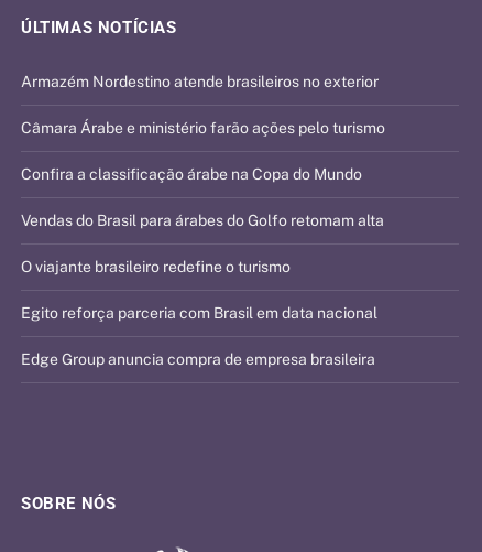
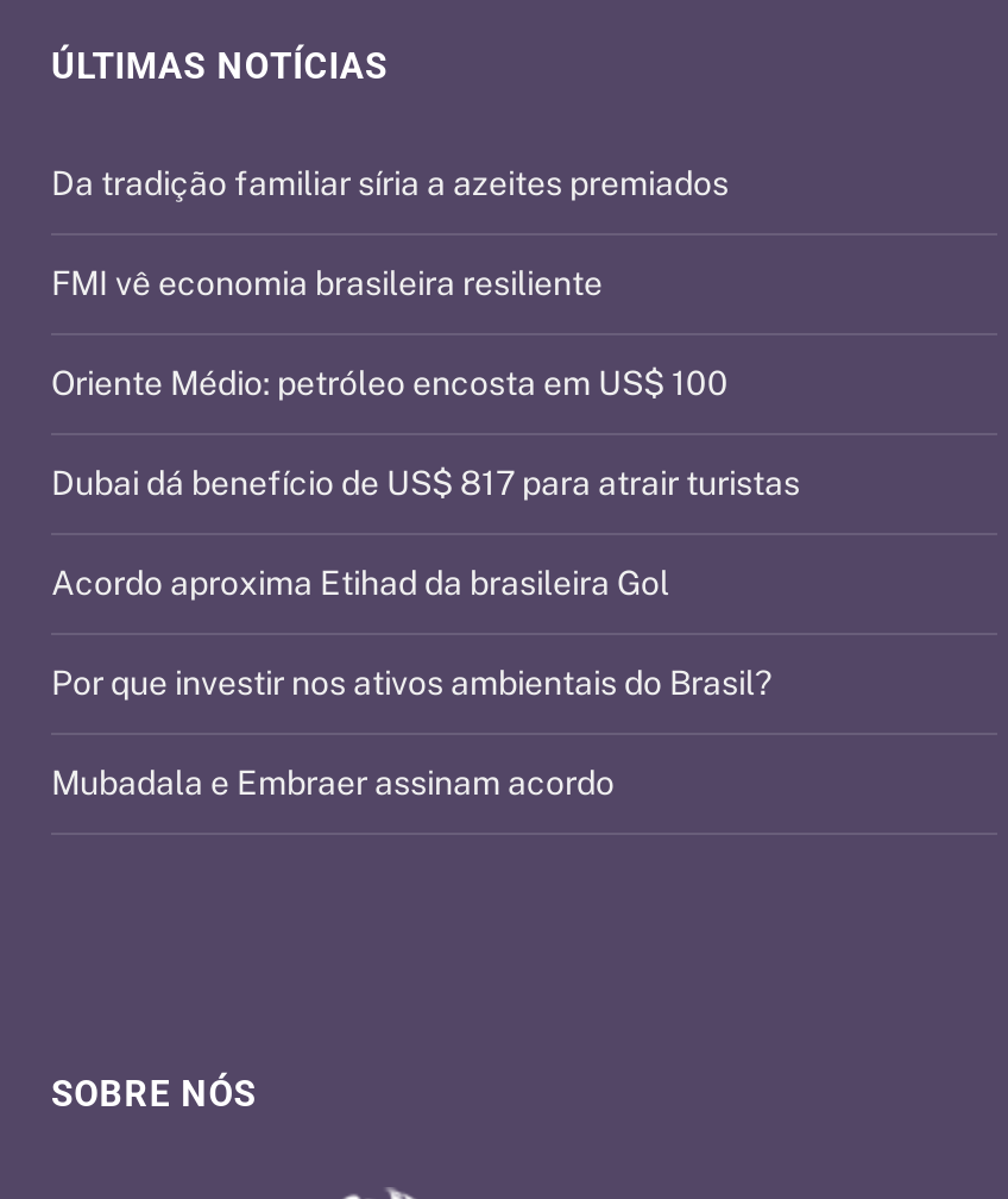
[21,73,379,91] Armazém Nordestino atende brasileiros no exterior -> [51,165,729,203] Da tradição familiar síria a azeites premiados
[21,120,385,137] Câmara Árabe e ministério farão ações pelo turismo -> [51,265,603,303] FMI vê economia brasileira resiliente
[21,166,362,183] Confira a classificação árabe na Copa do Mundo -> [51,365,729,403] Oriente Médio: petróleo encosta em US$ 100
[21,212,384,230] Vendas do Brasil para árabes do Golfo retomam alta -> [51,465,800,503] Dubai dá benefício de US$ 817 para atrair turistas
[21,258,291,276] O viajante brasileiro redefine o turismo -> [51,565,669,603] Acordo aproxima Etihad da brasileira Gol
[21,305,377,322] Egito reforça parceria com Brasil em data nacional -> [51,665,771,703] Por que investir nos ativos ambientais do Brasil?
[21,351,375,369] Edge Group anuncia compra de empresa brasileira -> [51,765,615,803] Mubadala e Embraer assinam acordo

